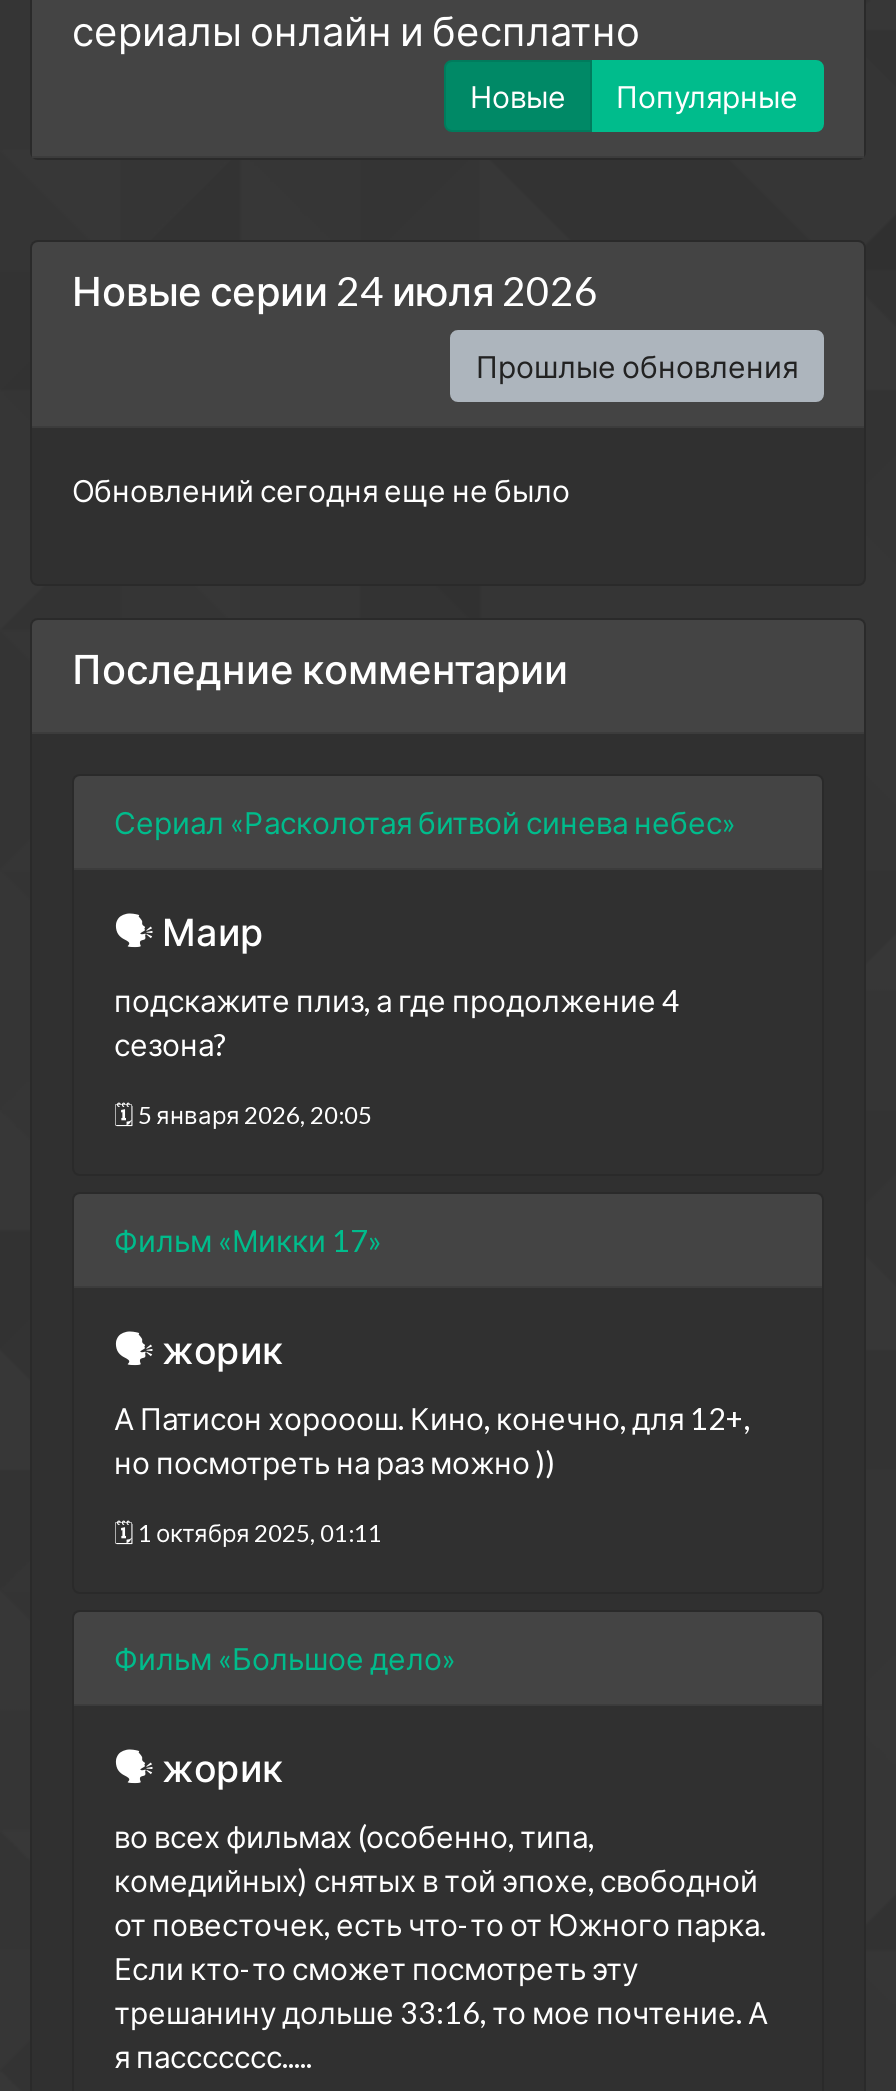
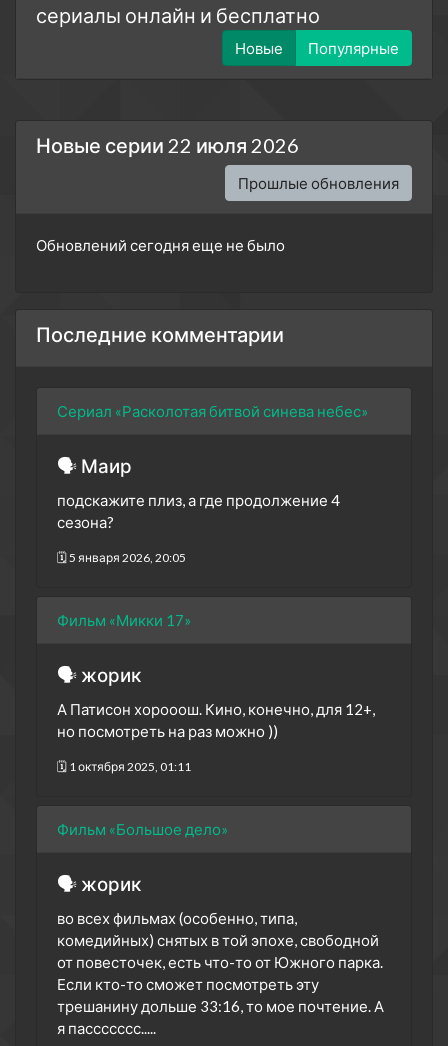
[72,266,598,314] Новые серии 24 июля 2026 -> [36,133,299,157] Новые серии 22 июля 2026

